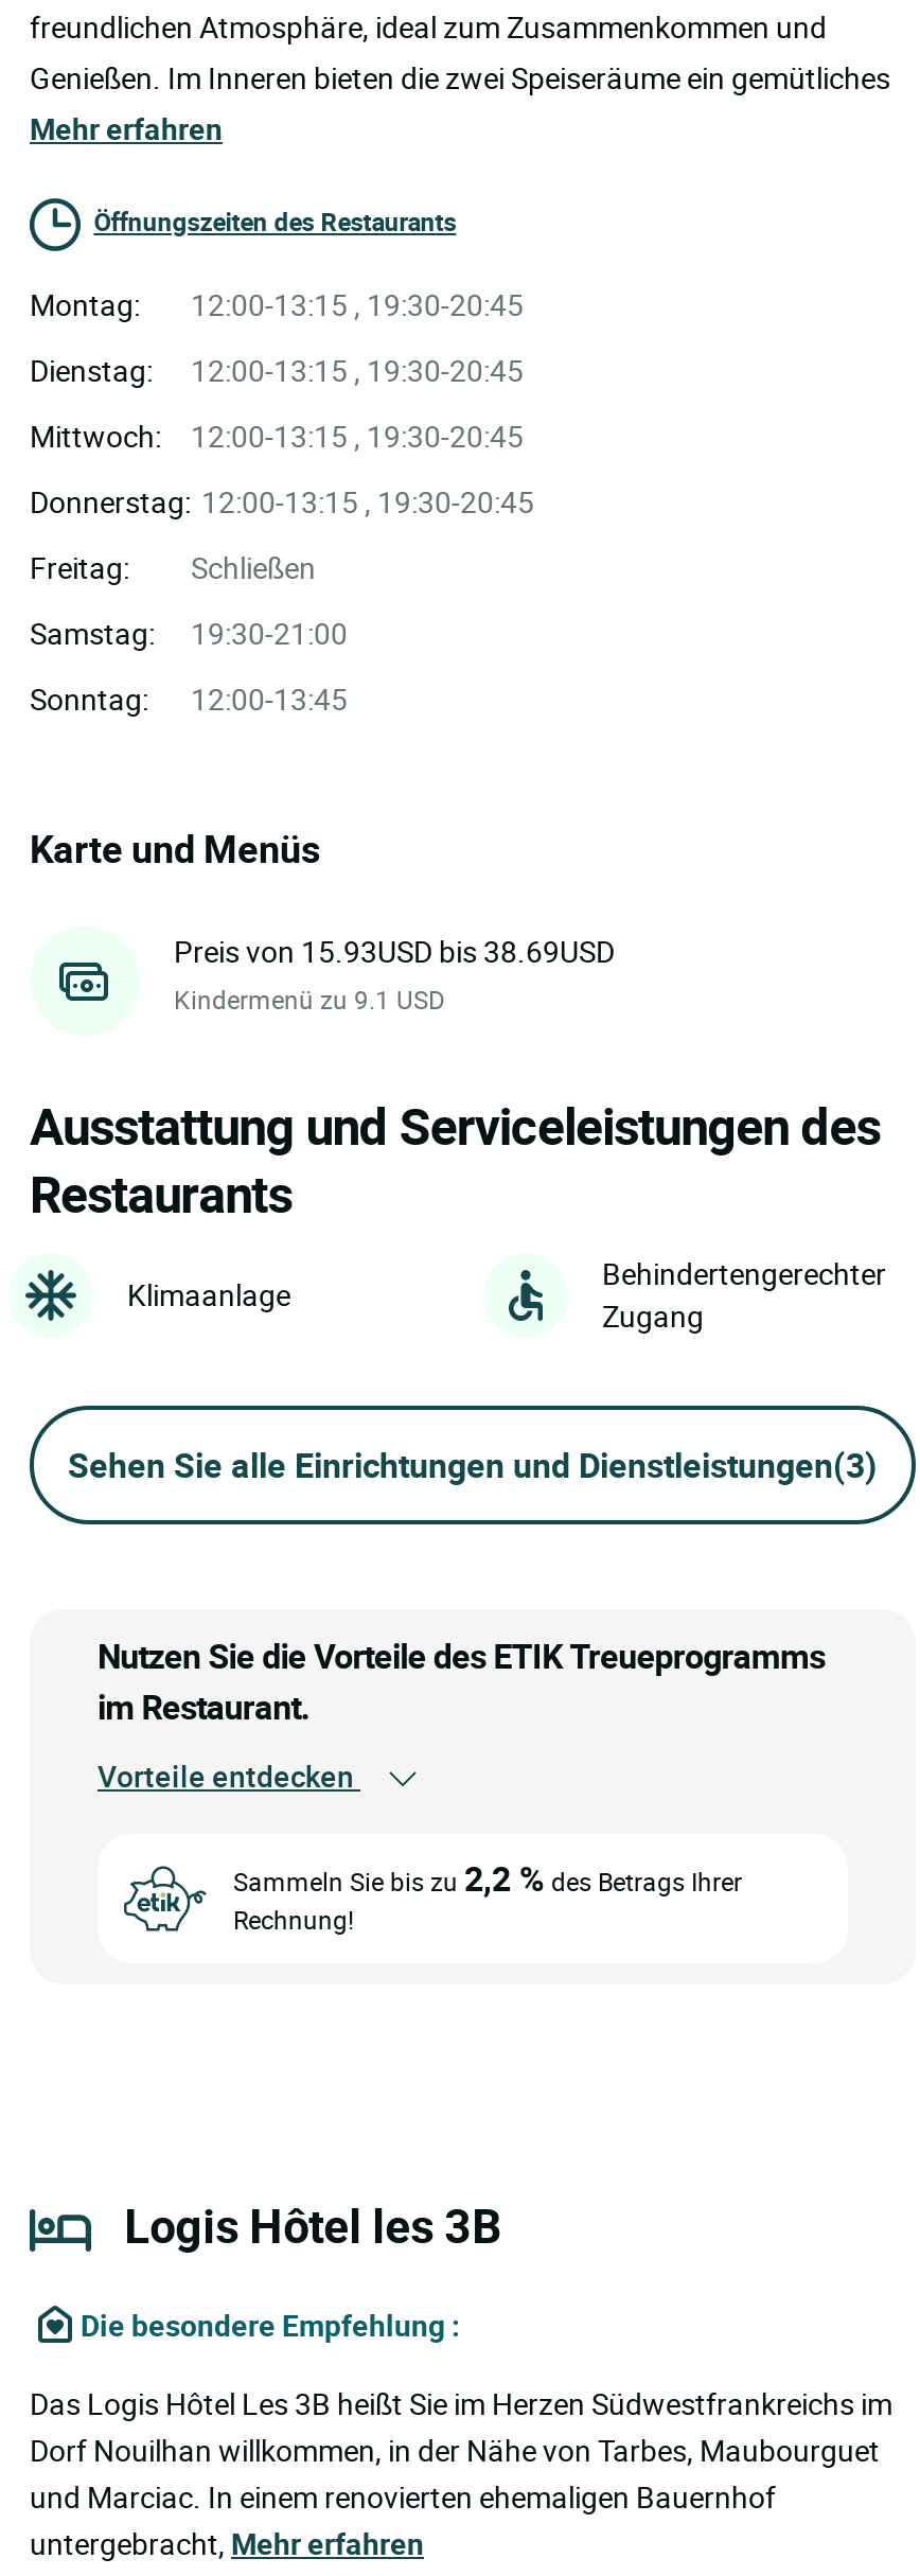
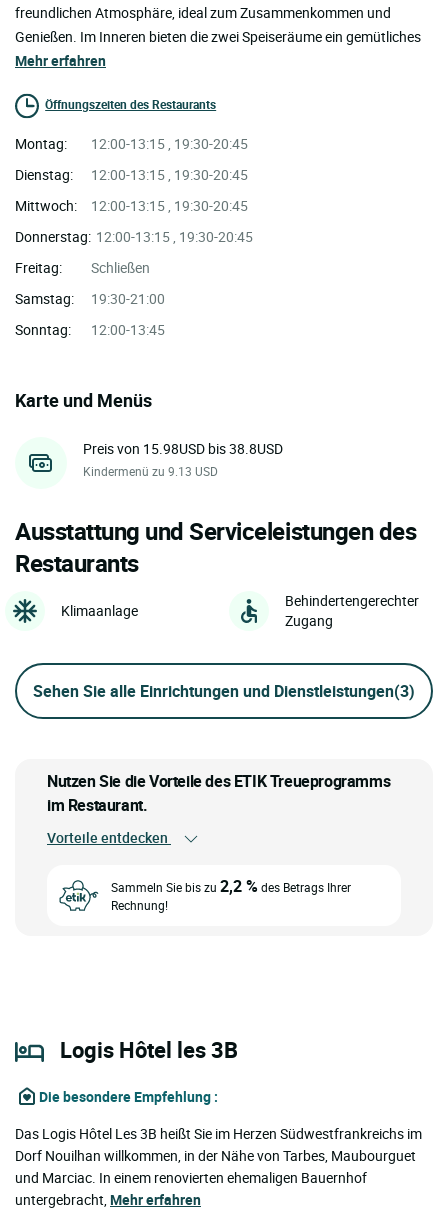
[174,930,615,971] Preis von 15.93USD bis 38.69USD -> [83,439,283,458] Preis von 15.98USD bis 38.8USD
[174,981,445,1015] Kindermenü zu 9.1 USD -> [83,463,218,479] Kindermenü zu 9.13 USD

